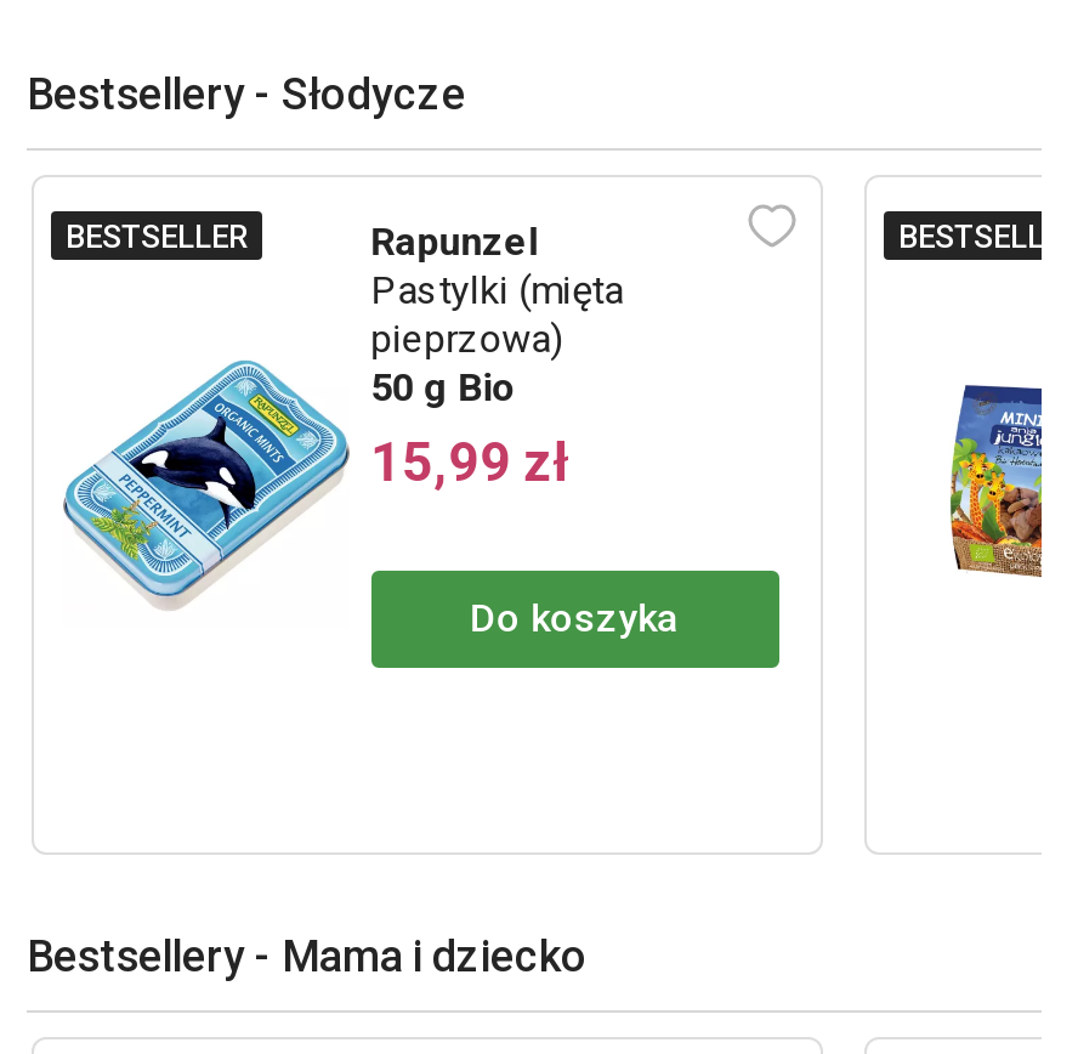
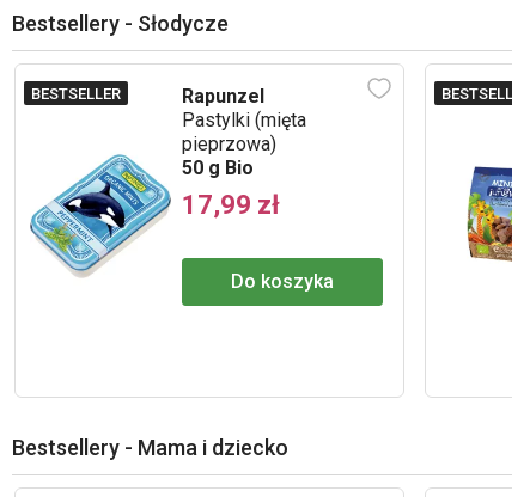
[371,432,570,493] 15,99 zł -> [181,190,279,220] 17,99 zł

